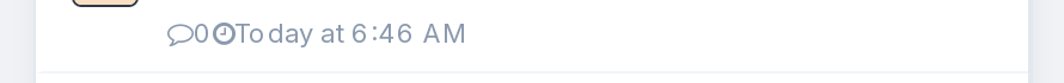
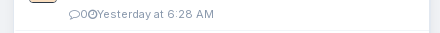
[234,17,466,50] Today at 6:46 AM -> [97,7,214,21] Yesterday at 6:28 AM

